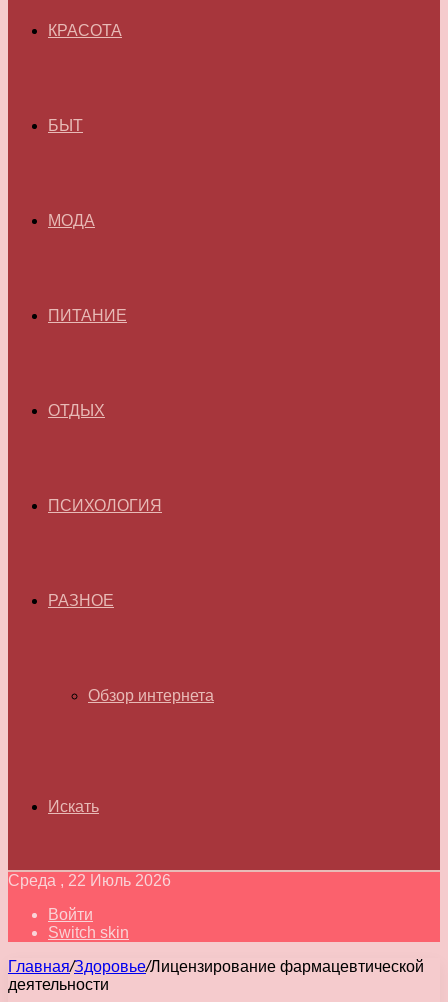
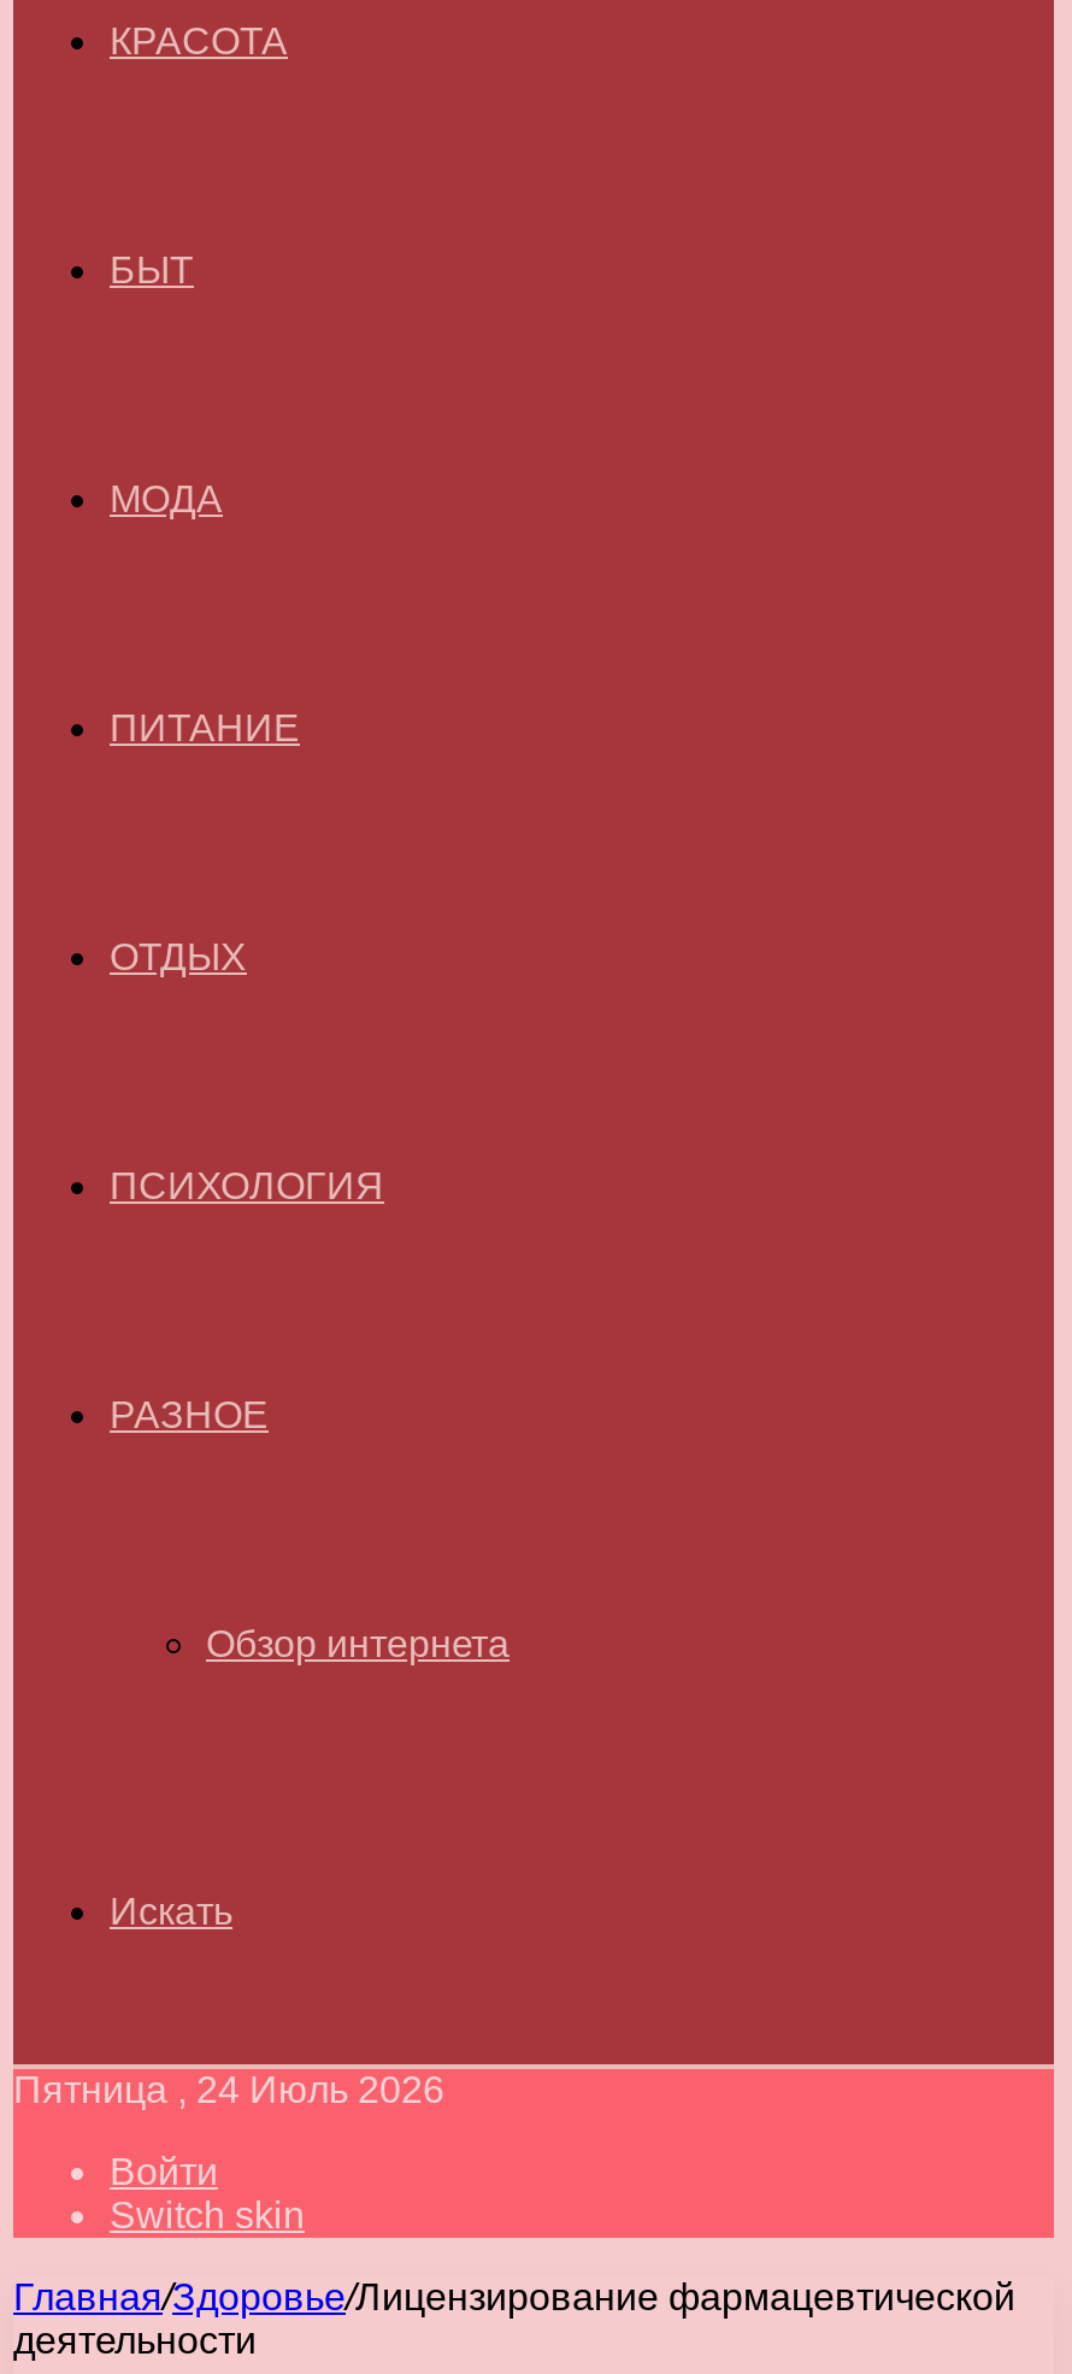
[8,872,171,889] Среда , 22 Июль 2026 -> [13,2069,444,2110] Пятница , 24 Июль 2026

